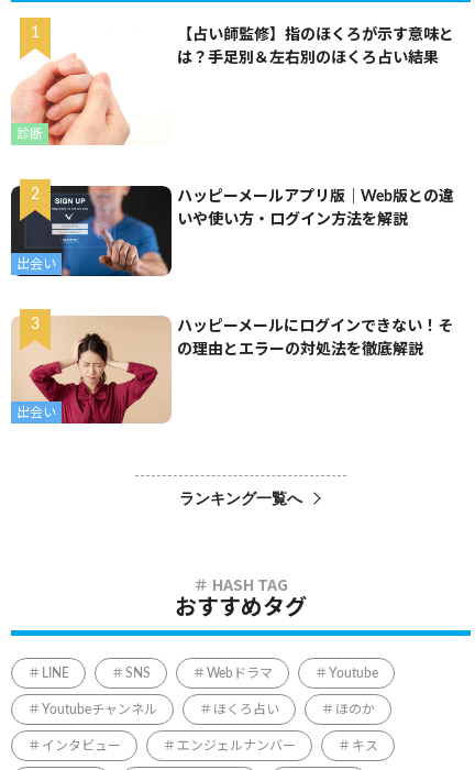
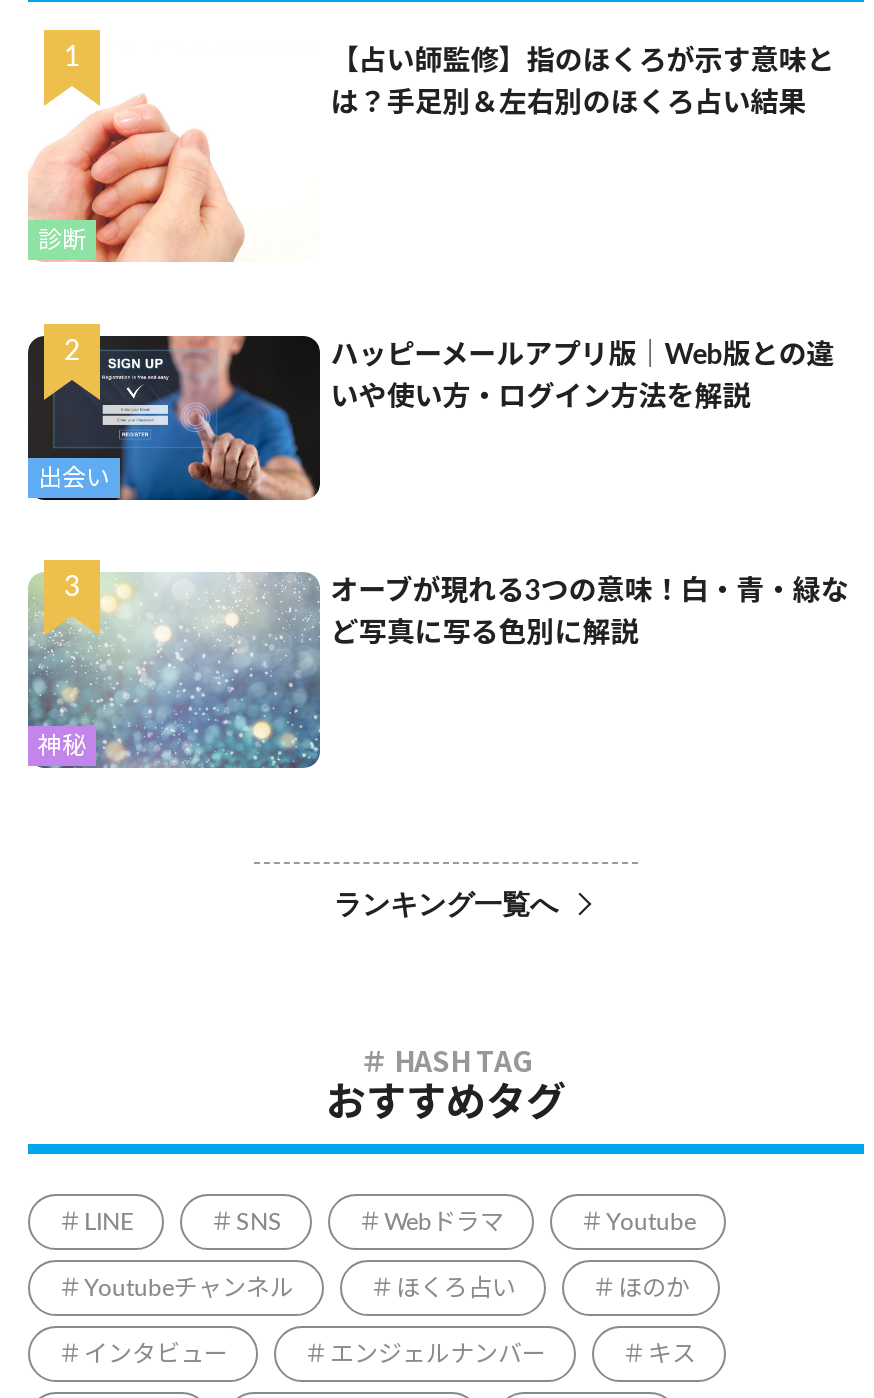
[12,316,172,425] [image] | 出会い -> [26,572,322,770] [image] | 神秘
[177,320,453,335] ハッピーメールにログインできない！そ -> [331,579,849,607] オーブが現れる3つの意味！白・青・緑な
[177,343,424,358] の理由とエラーの対処法を徹底解説 -> [331,621,639,649] ど写真に写る色別に解説

